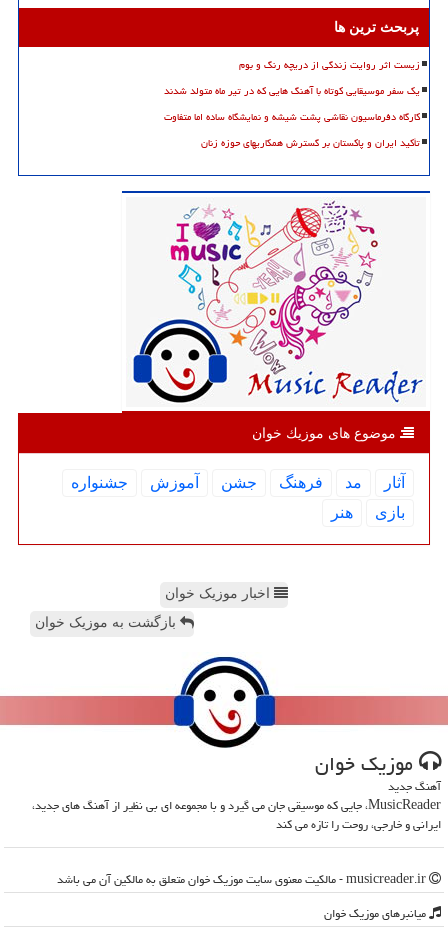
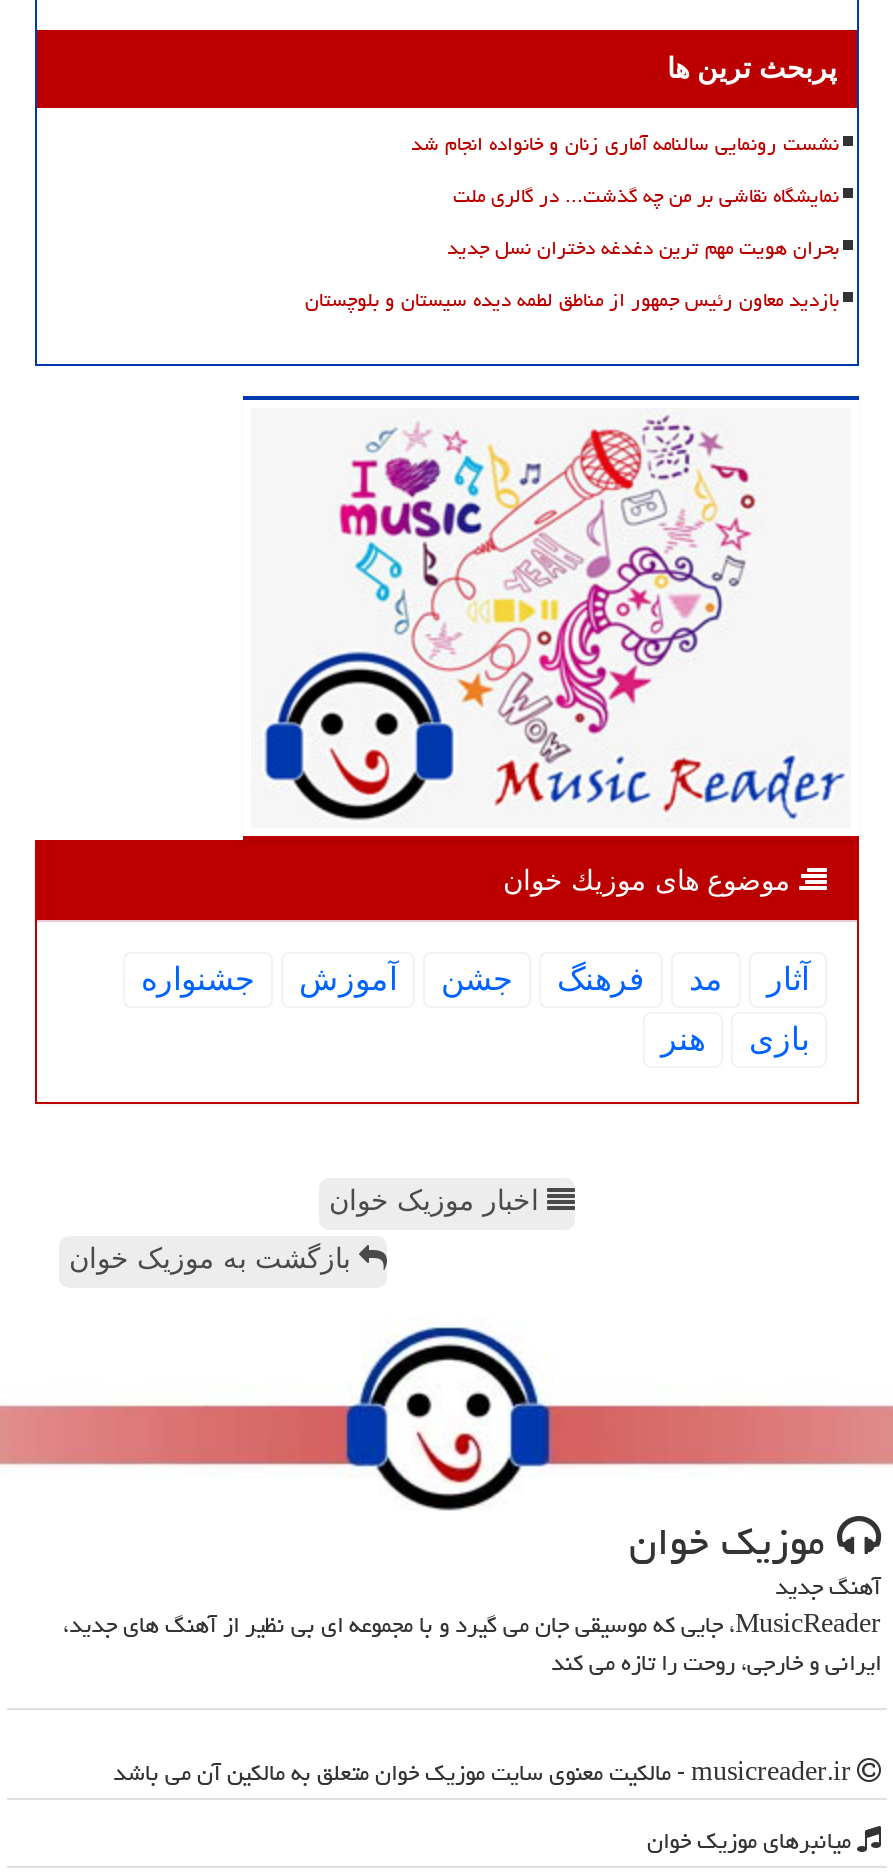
[164,55,420,153] زیست اثر روایت زندگی از دریچه رنگ و بوم | یک سفر موسیقایی کوتاه با آهنگ هایی که در تیر ماه متولد شدند | کارگاه دفرماسیون نقاشی پشت شیشه و نمایشگاه ساده اما متفاوت | تأکید ایران و پاکستان بر گسترش همکاریهای حوزه زنان -> [305,124,839,320] نشست رونمایی سالنامه آماری زنان و خانواده انجام شد | نمایشگاه نقاشی بر من چه گذشت... در گالری ملت | بحران هویت مهم ترین دغدغه دختران نسل جدید | بازدید معاون رئیس جمهور از مناطق لطمه دیده سیستان و بلوچستان

